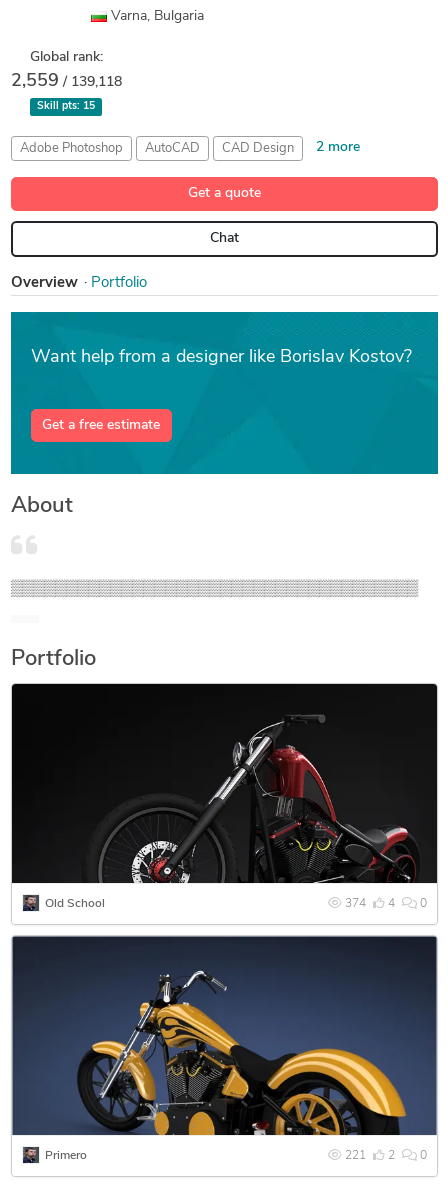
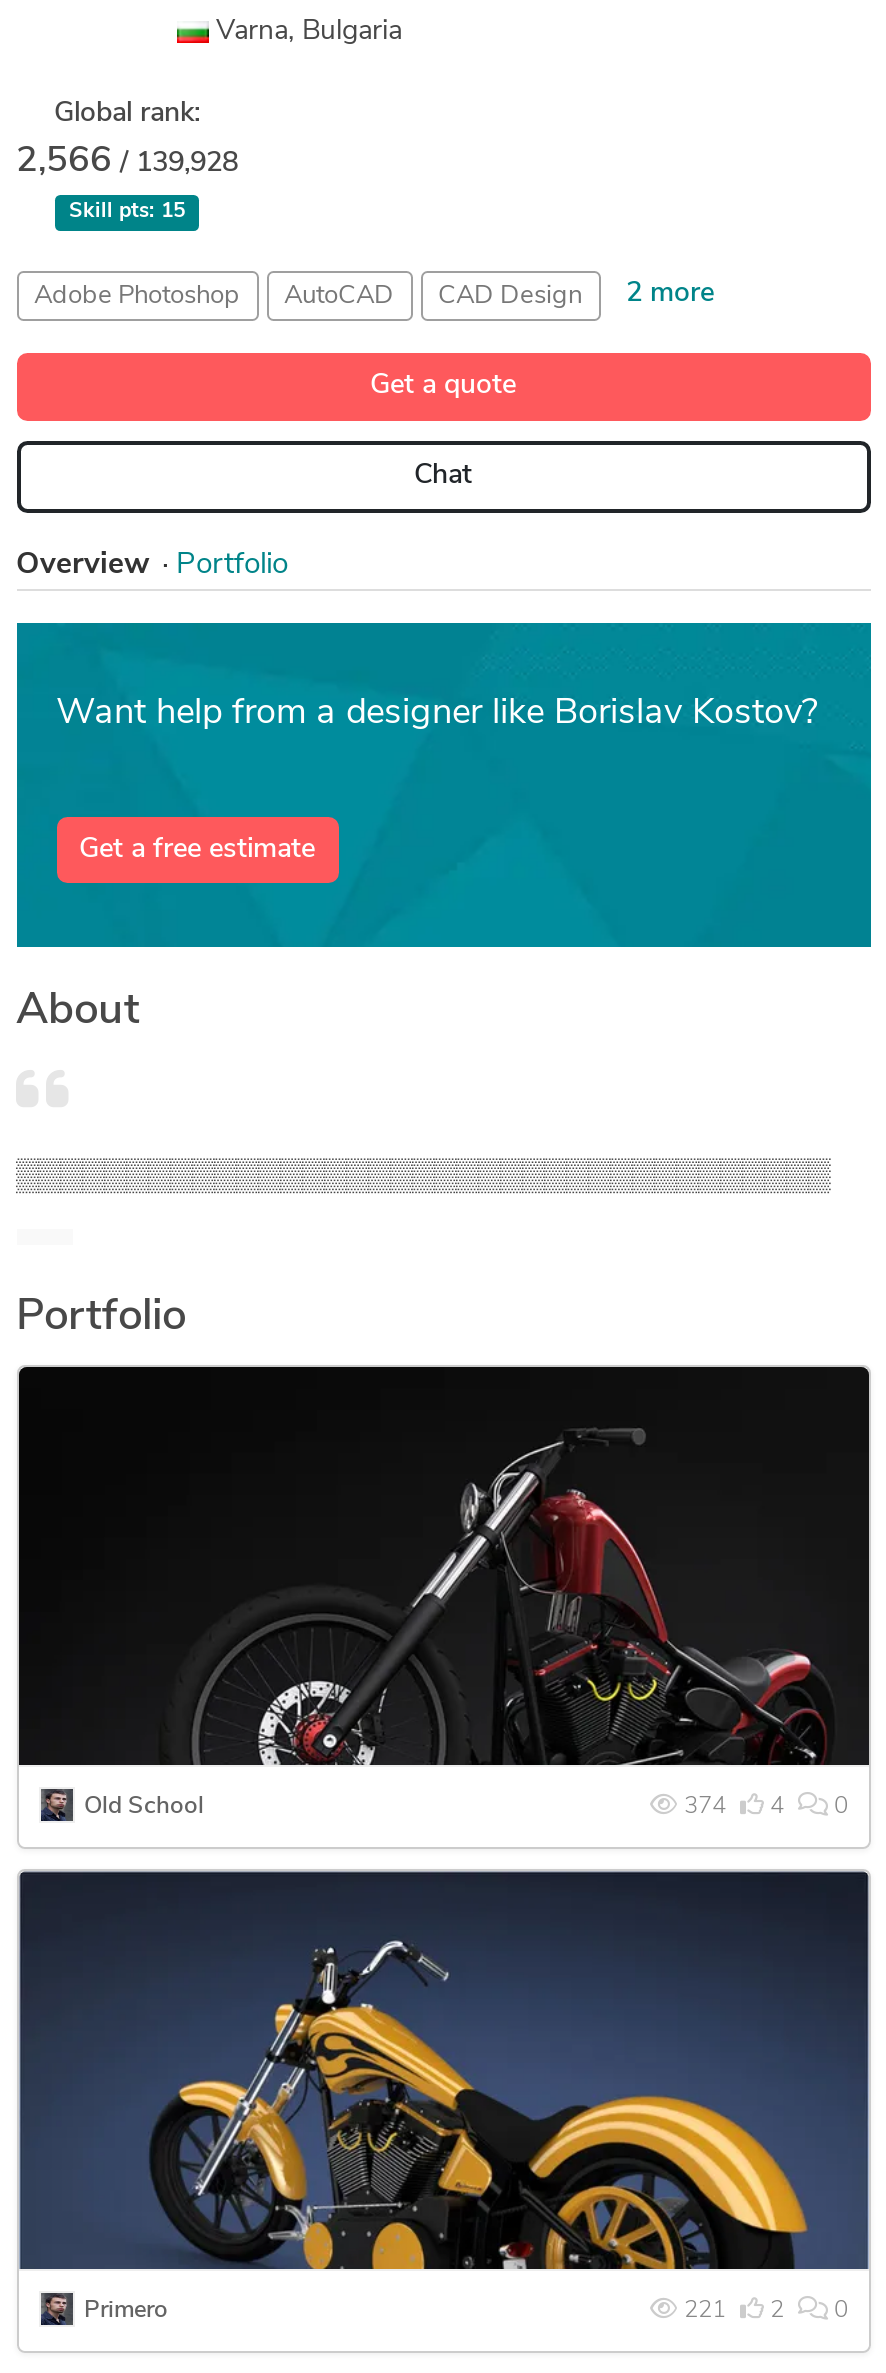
[10,72,121,91] 2,559 / 139,118 -> [16,143,238,181] 2,566 / 139,928

